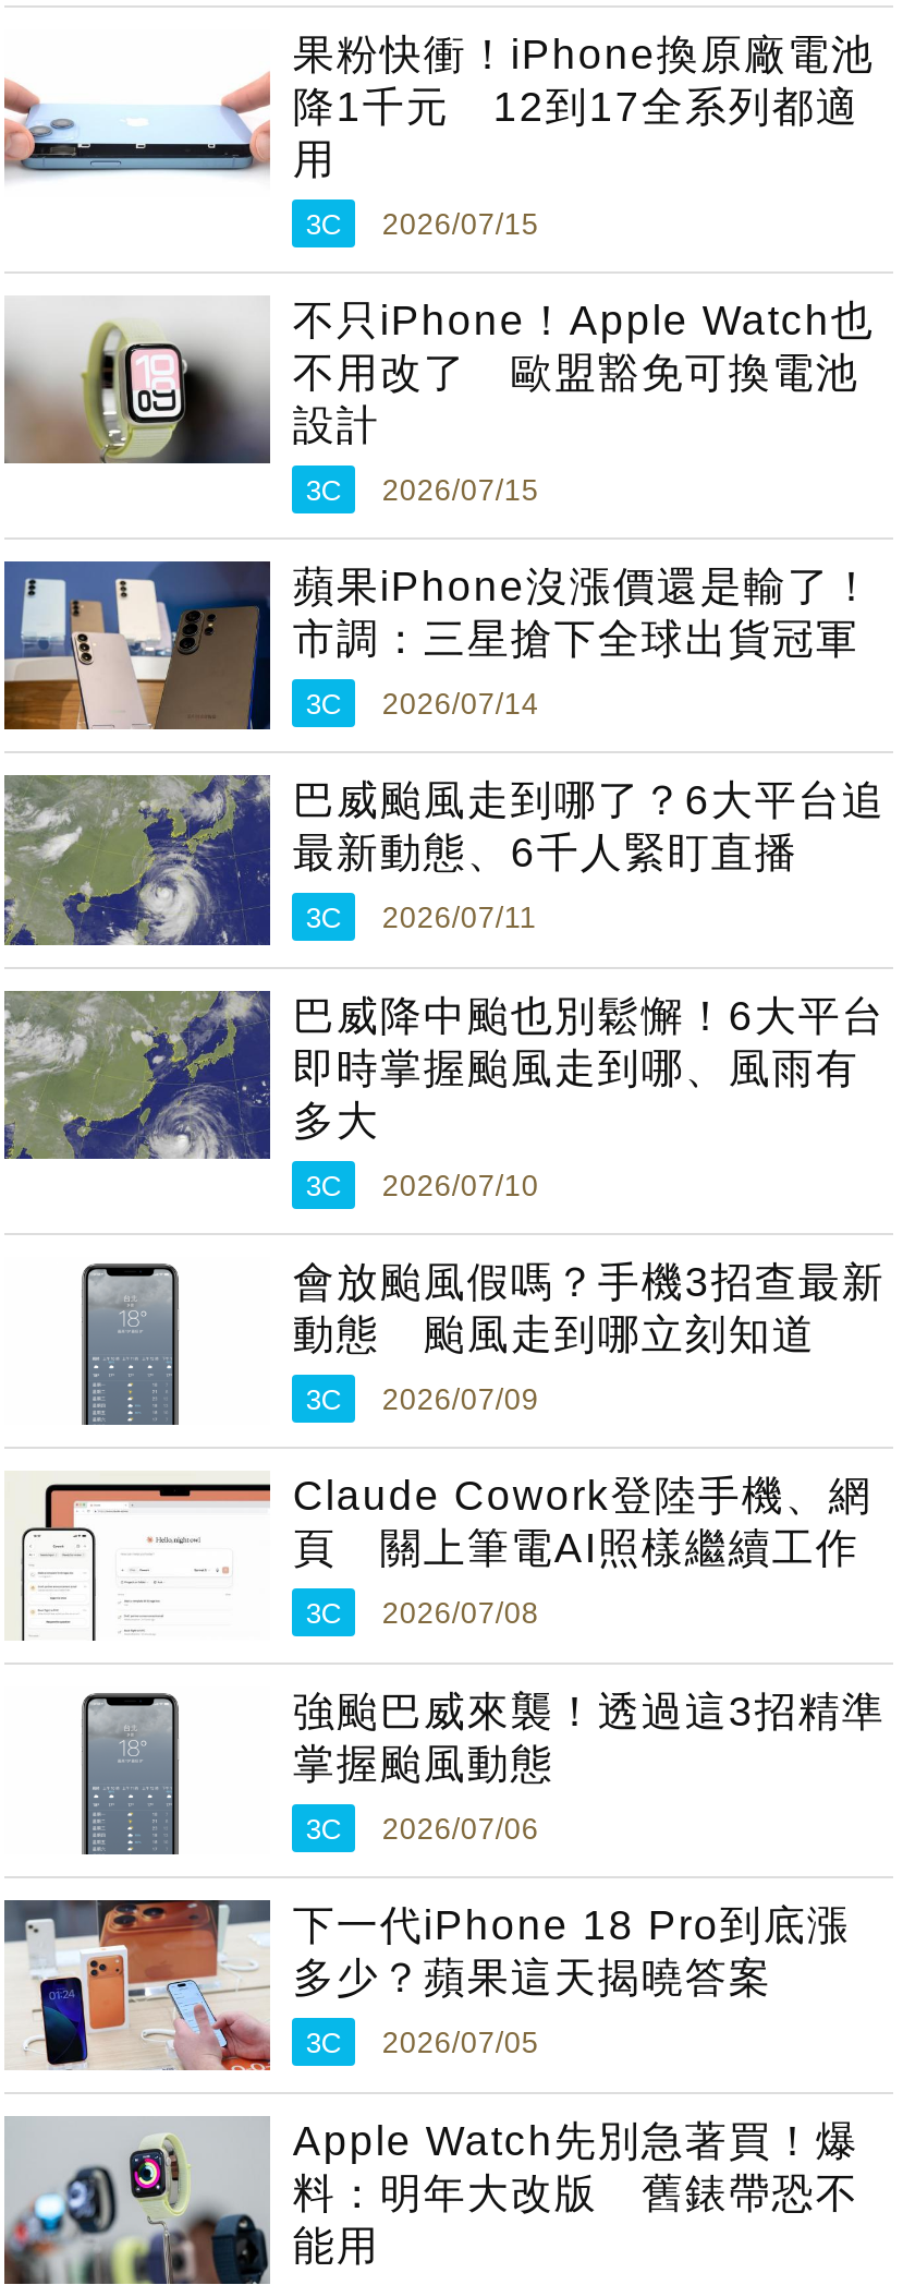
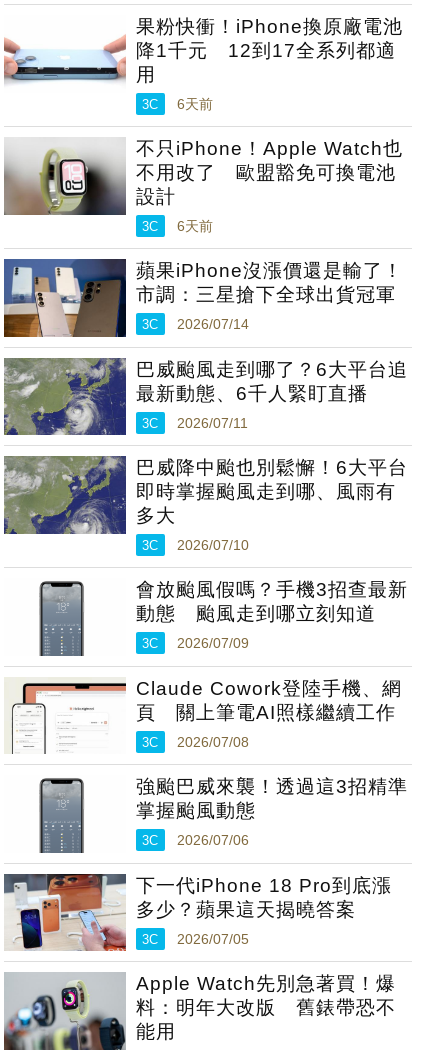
[306,208,539,240] 3C 2026/07/15 -> [142,97,213,112] 3C 6天前
[306,474,539,506] 3C 2026/07/15 -> [142,219,213,234] 3C 6天前

